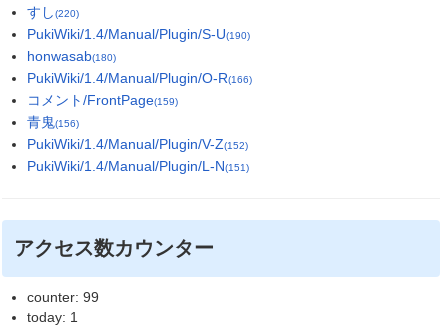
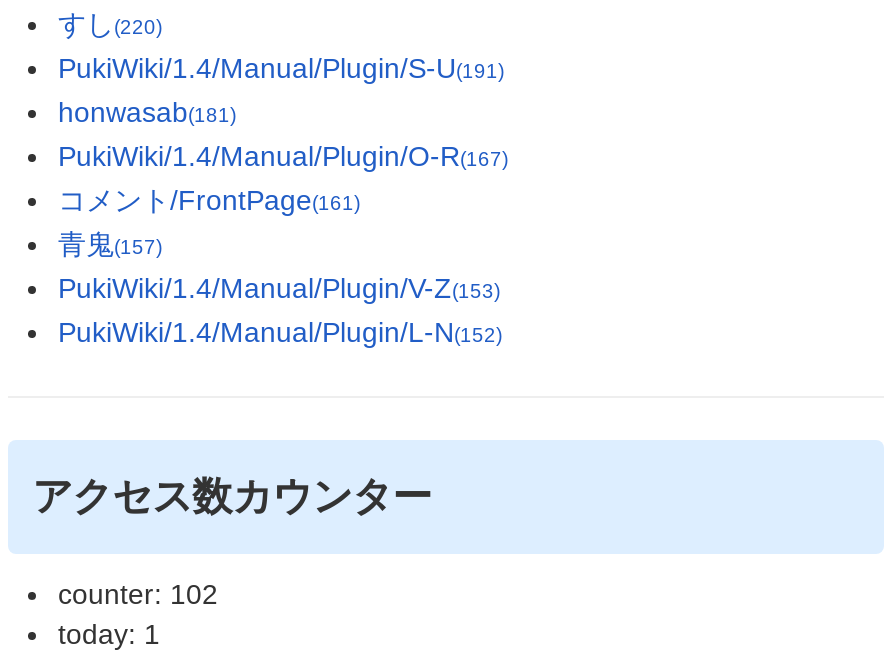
[27,26,250,42] PukiWiki/1.4/Manual/Plugin/S-U(190) -> [58,53,504,85] PukiWiki/1.4/Manual/Plugin/S-U(191)
[27,48,116,64] honwasab(180) -> [58,97,236,129] honwasab(181)
[27,70,252,86] PukiWiki/1.4/Manual/Plugin/O-R(166) -> [58,141,508,173] PukiWiki/1.4/Manual/Plugin/O-R(167)
[27,92,178,108] コメント/FrontPage(159) -> [58,185,360,217] コメント/FrontPage(161)
[27,114,79,130] 青鬼(156) -> [58,229,162,261] 青鬼(157)
[27,136,248,152] PukiWiki/1.4/Manual/Plugin/V-Z(152) -> [58,273,500,305] PukiWiki/1.4/Manual/Plugin/V-Z(153)
[27,158,249,174] PukiWiki/1.4/Manual/Plugin/L-N(151) -> [58,317,502,349] PukiWiki/1.4/Manual/Plugin/L-N(152)
[27,288,99,304] counter: 99 -> [58,577,218,609] counter: 102

